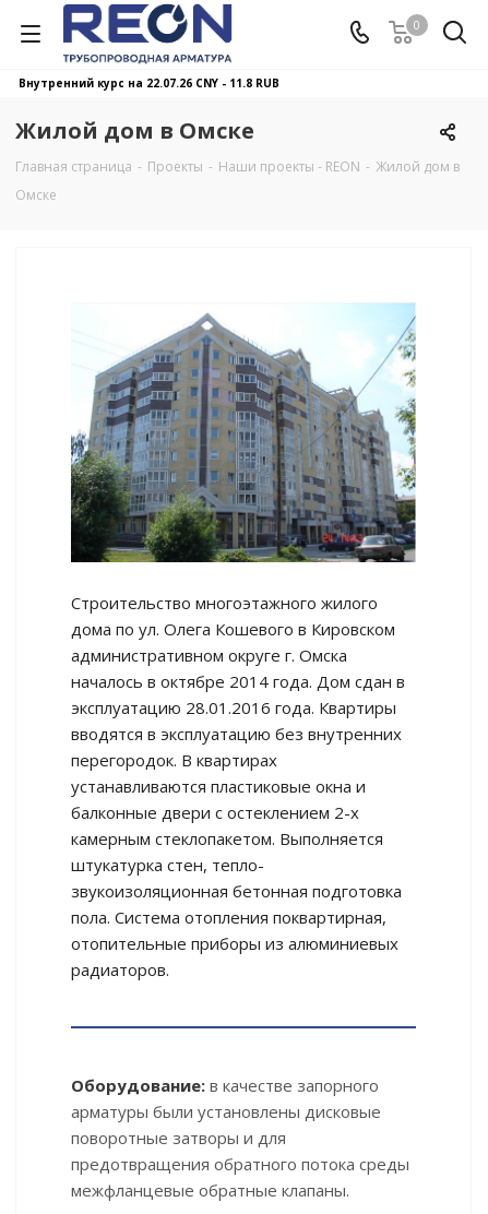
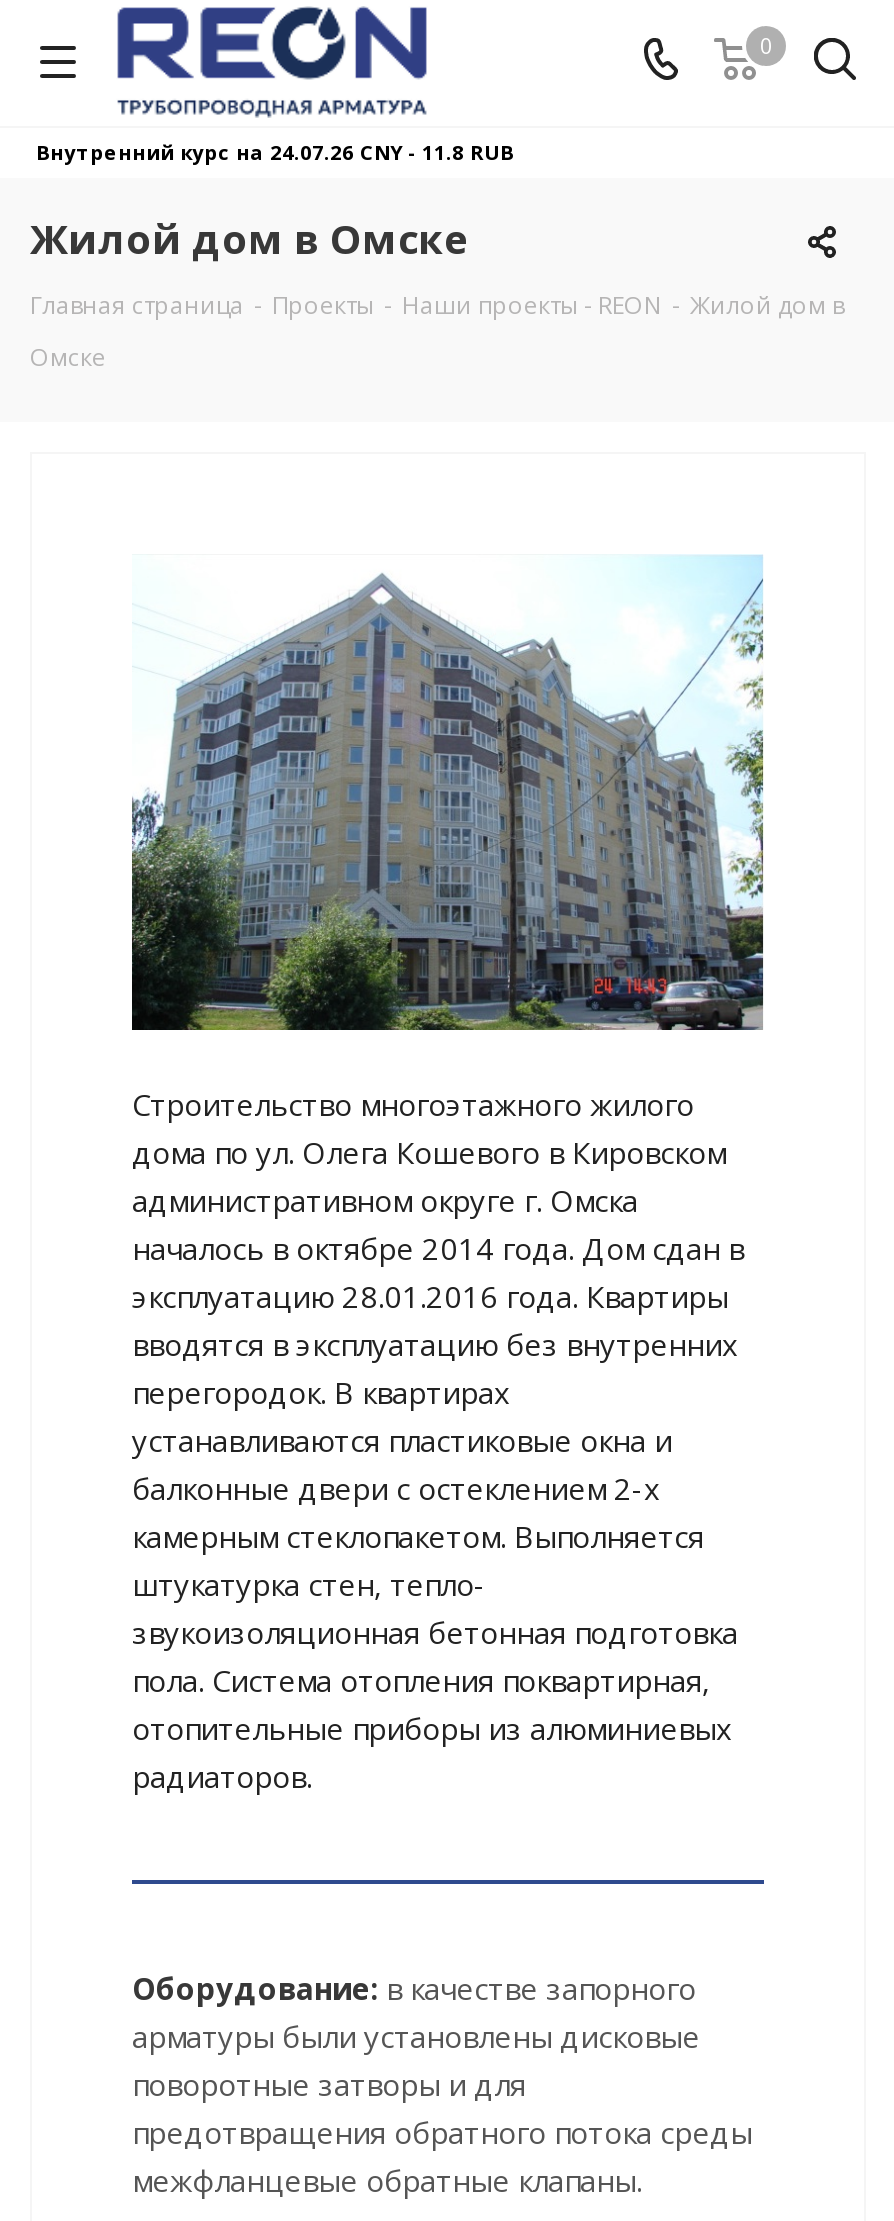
[19,75,279,90] Внутренний курс на 22.07.26 CNY - 11.8 RUB -> [36,138,514,166] Внутренний курс на 24.07.26 CNY - 11.8 RUB

